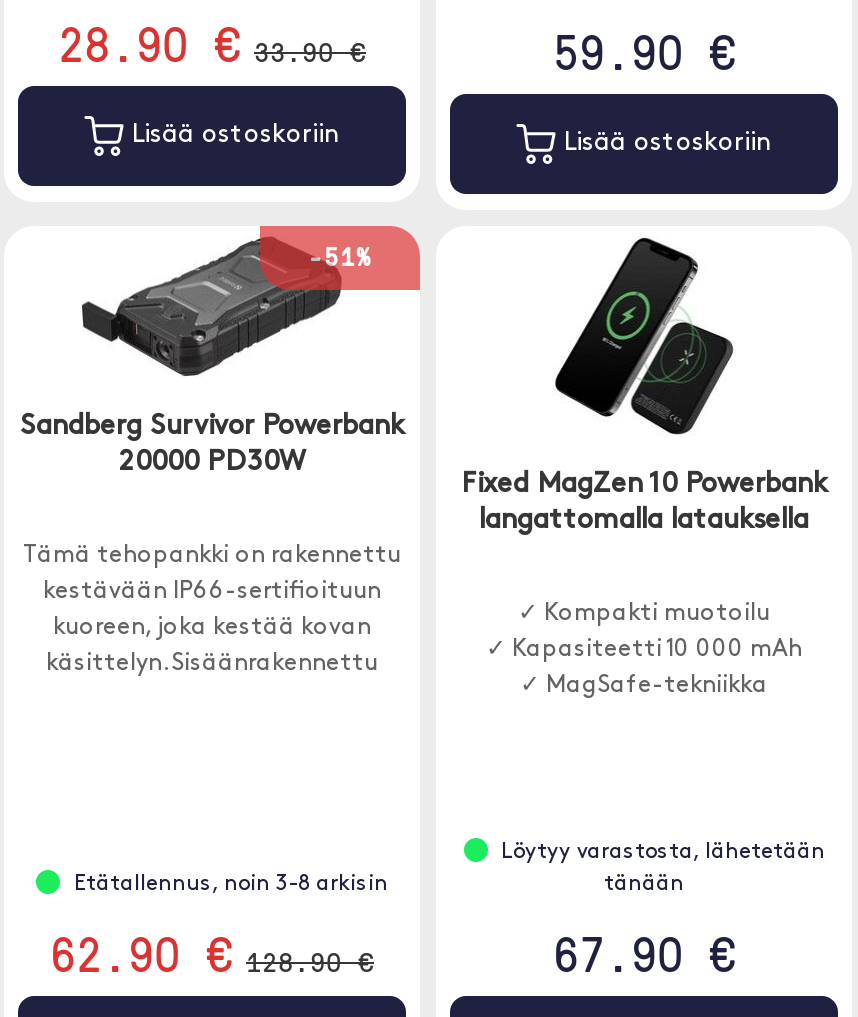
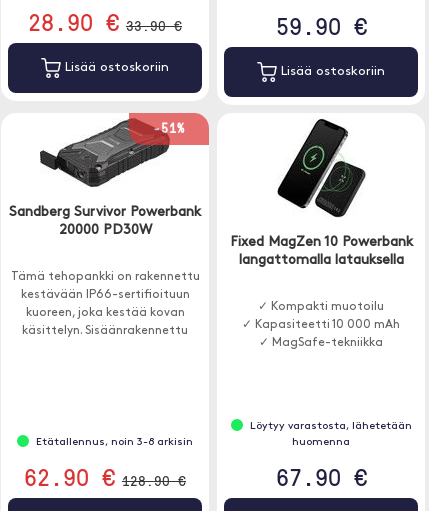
[604,874,684,896] tänään -> [292,437,350,448] huomenna

